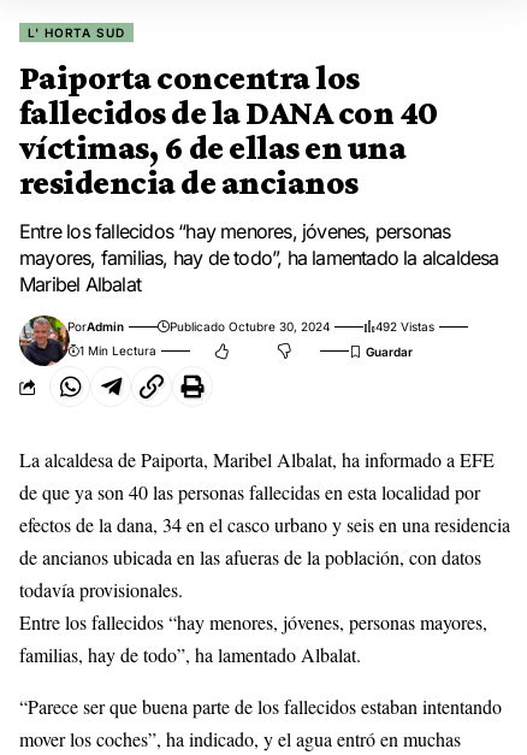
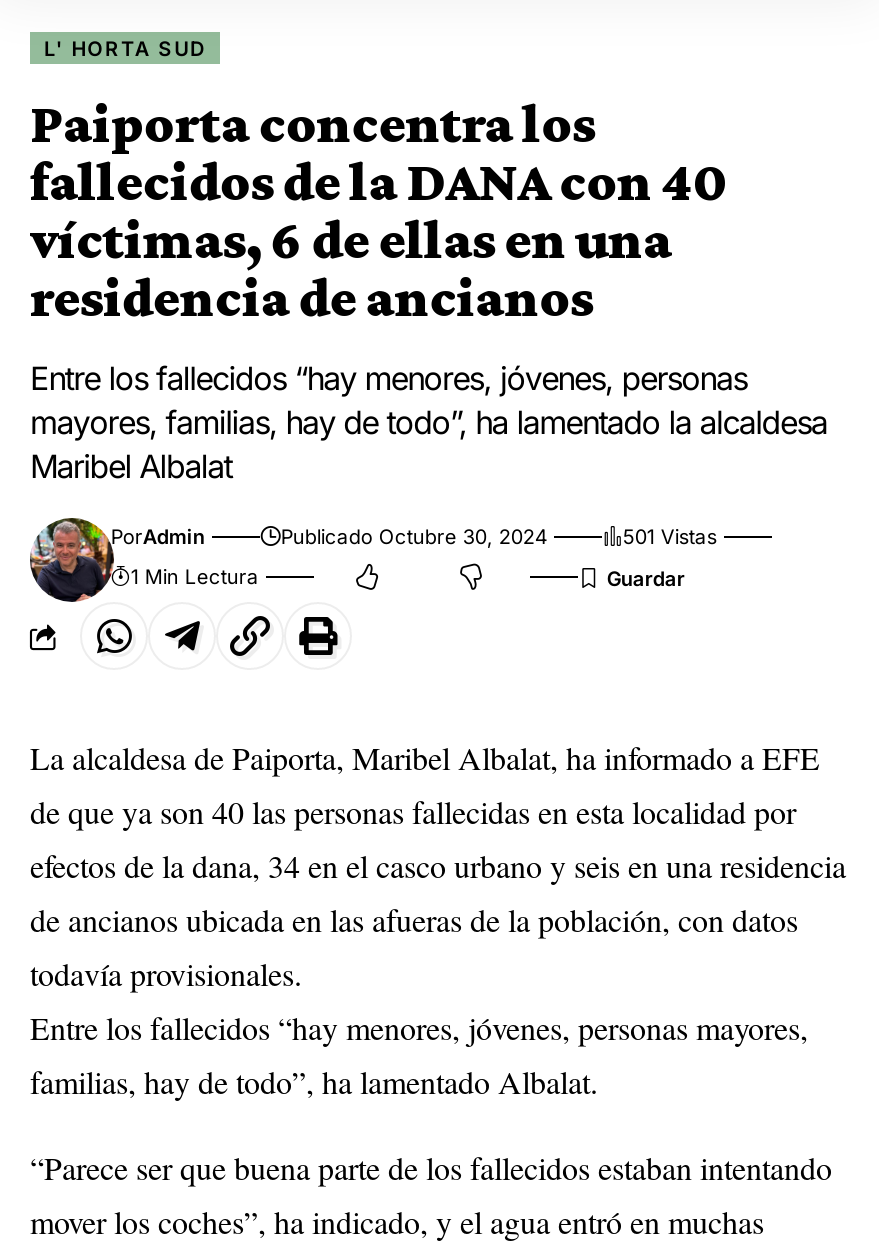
[376,319,435,334] 492 Vistas -> [623,524,717,548] 501 Vistas

